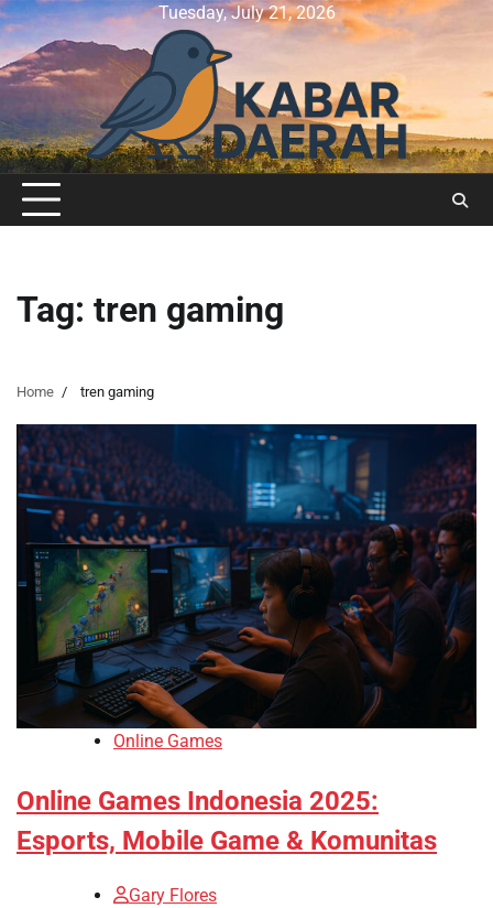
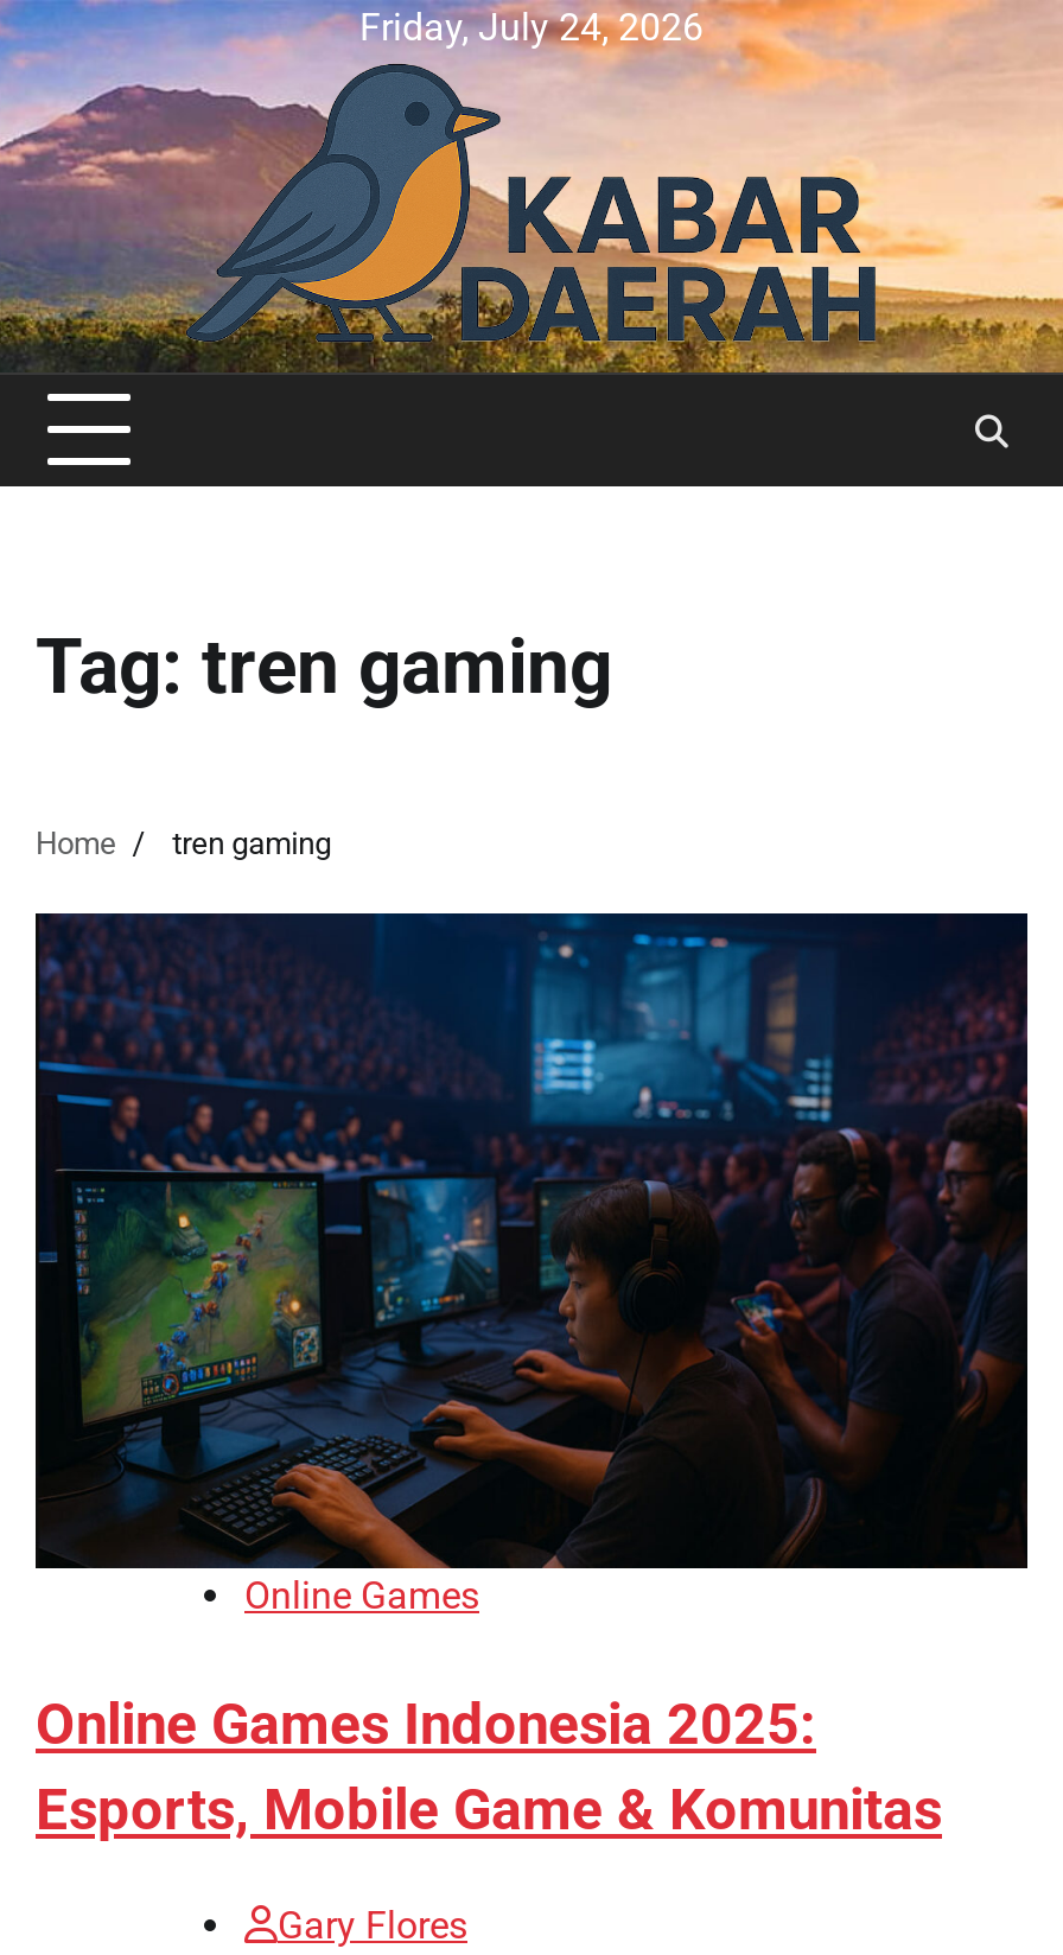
[158,2,335,23] Tuesday, July 21, 2026 -> [359,5,704,50] Friday, July 24, 2026

